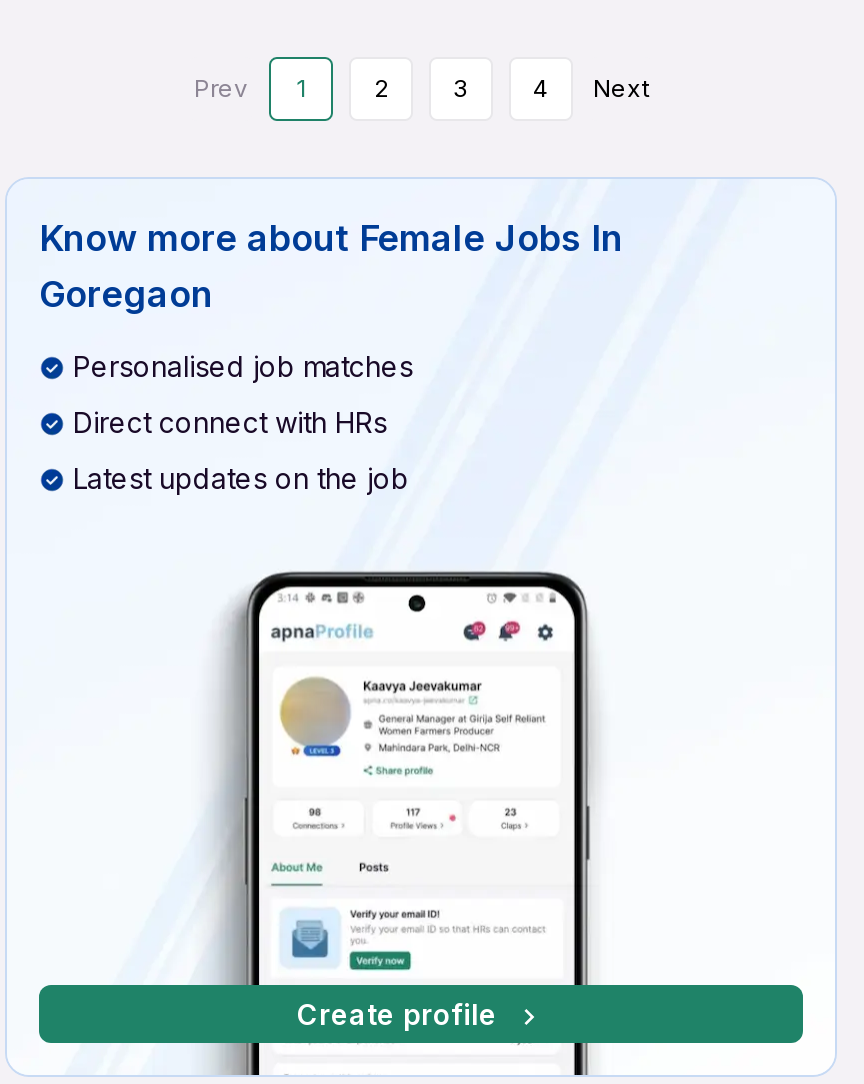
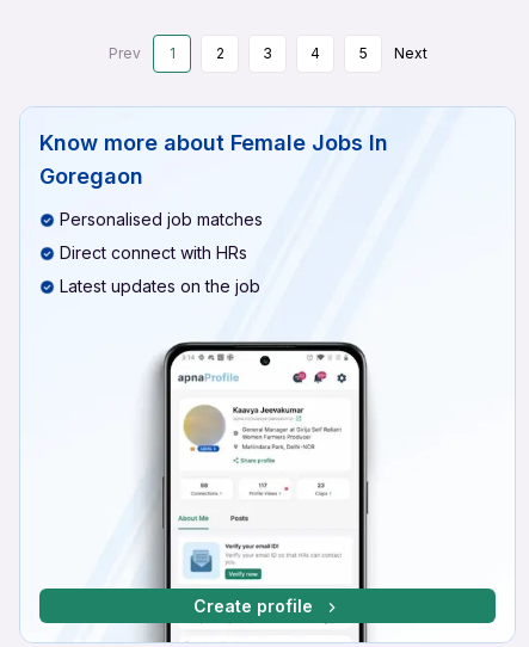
none -> [359,44,367,62] 5

